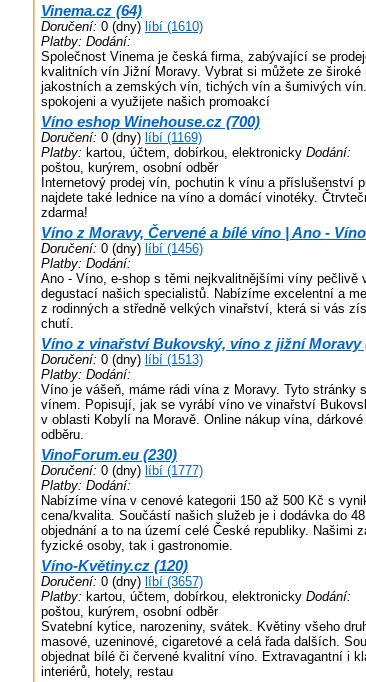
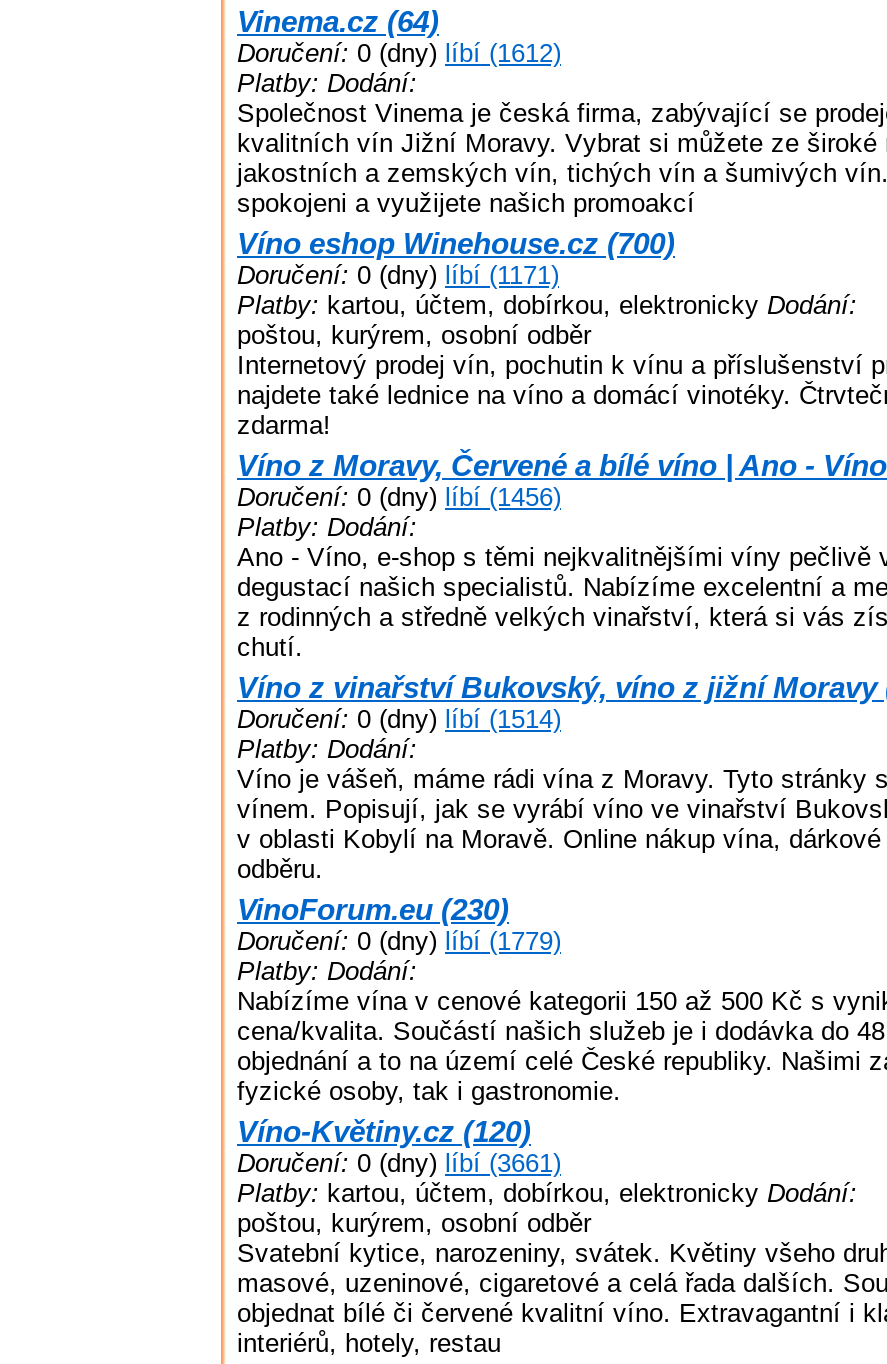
[41,19,203,34] Doručení: 0 (dny) líbí (1610) -> [237,38,561,68] Doručení: 0 (dny) líbí (1612)
[41,130,202,145] Doručení: 0 (dny) líbí (1169) -> [237,260,559,290] Doručení: 0 (dny) líbí (1171)
[41,352,203,367] Doručení: 0 (dny) líbí (1513) -> [237,704,561,734] Doručení: 0 (dny) líbí (1514)
[41,463,203,478] Doručení: 0 (dny) líbí (1777) -> [237,926,561,956] Doručení: 0 (dny) líbí (1779)
[41,574,203,589] Doručení: 0 (dny) líbí (3657) -> [237,1148,561,1178] Doručení: 0 (dny) líbí (3661)

